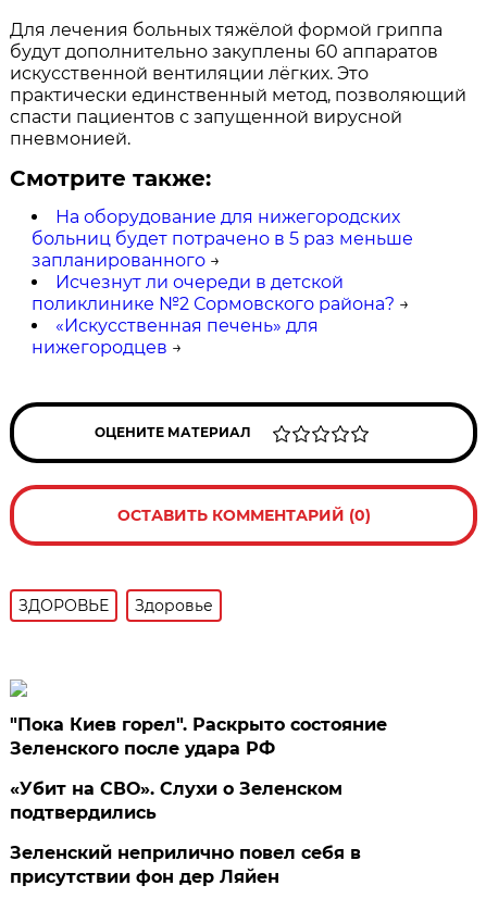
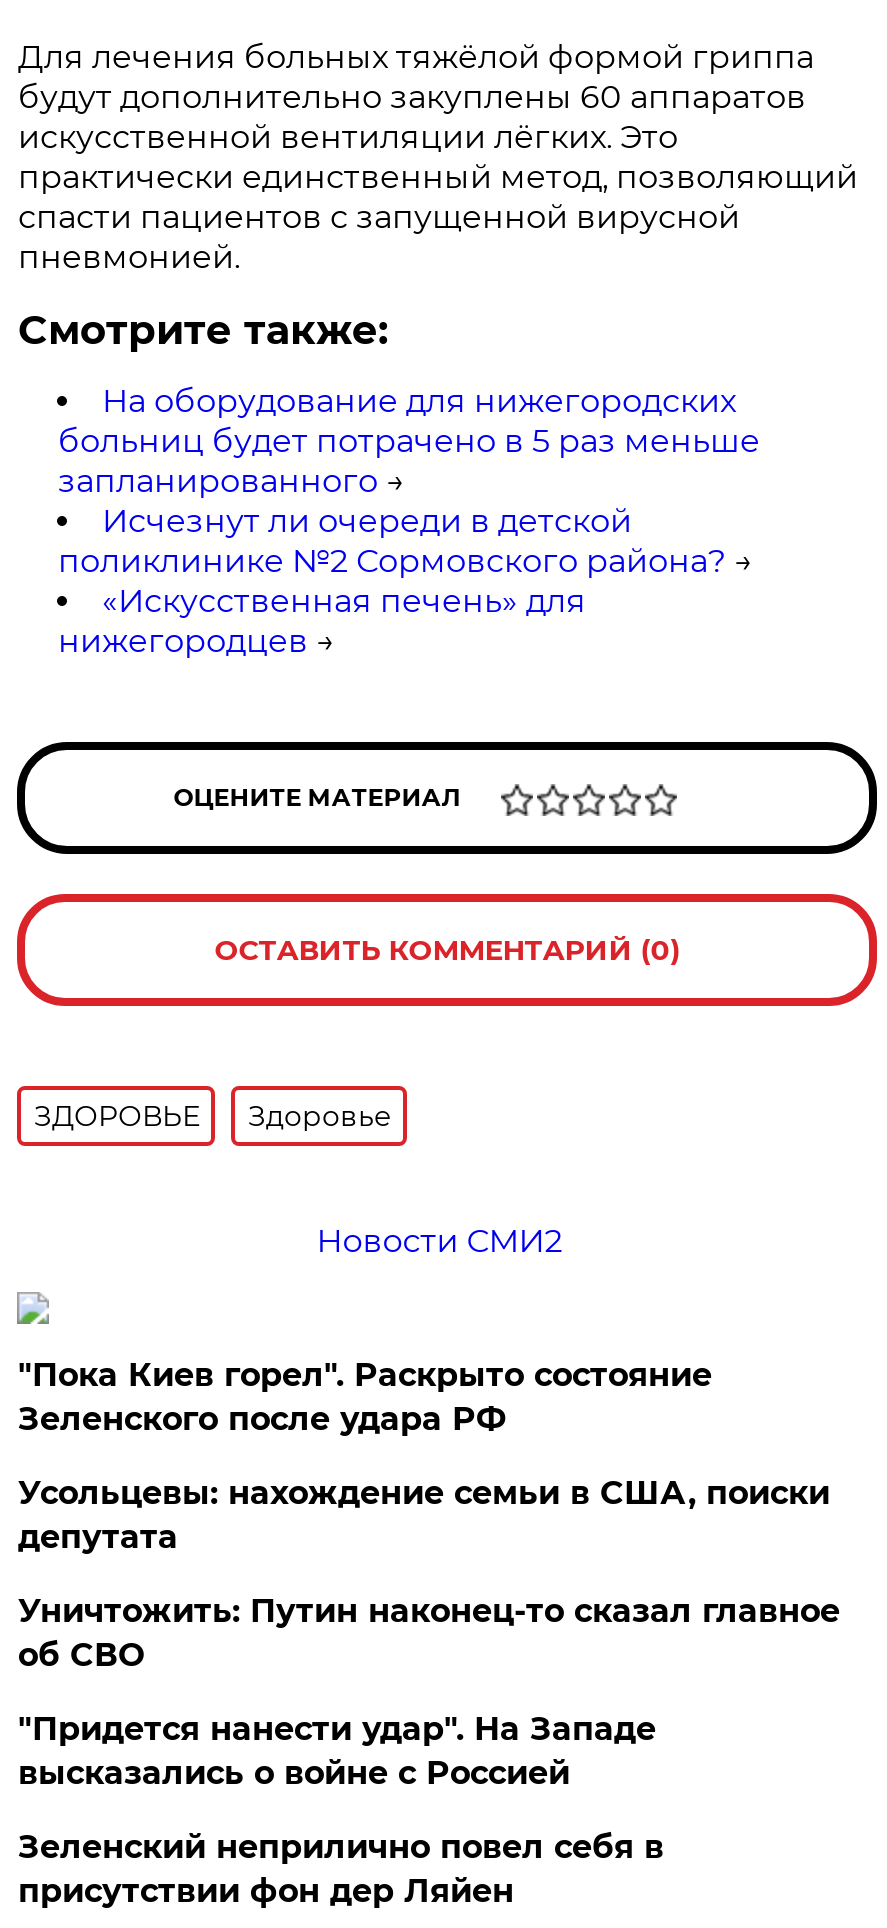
none -> [316,1222,562,1260] Новости СМИ2
[10,778,343,823] «Убит на СВО». Слухи о Зеленском | подтвердились -> [18,1474,840,1792] Усольцевы: нахождение семьи в США, поиски | депутата | Уничтожить: Путин наконец-то сказал главное | об СВО | "Придется нанести удар". На Западе | высказались о войне с Россией

